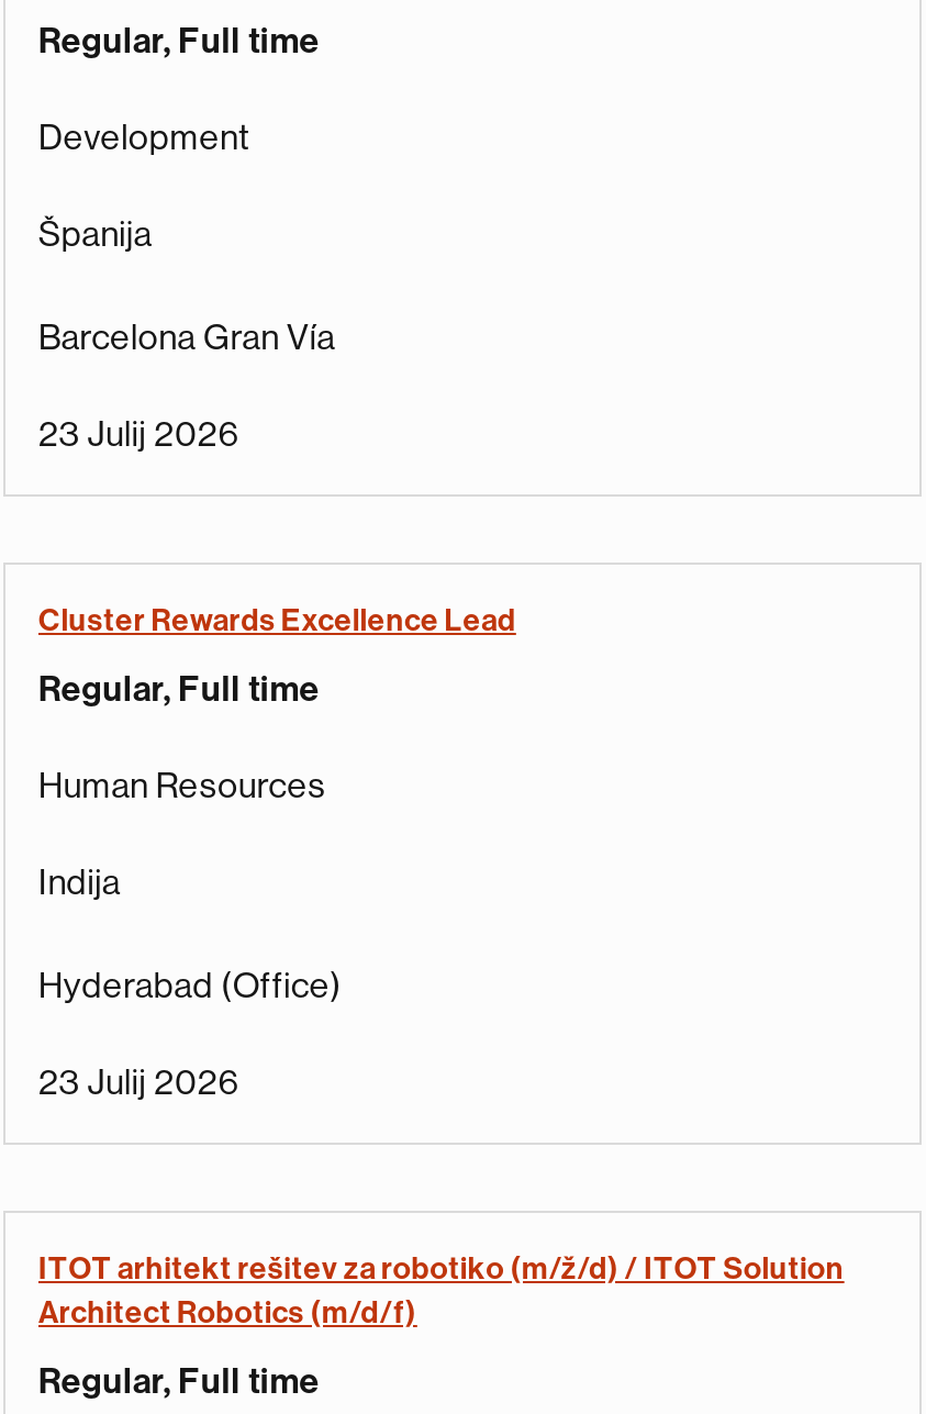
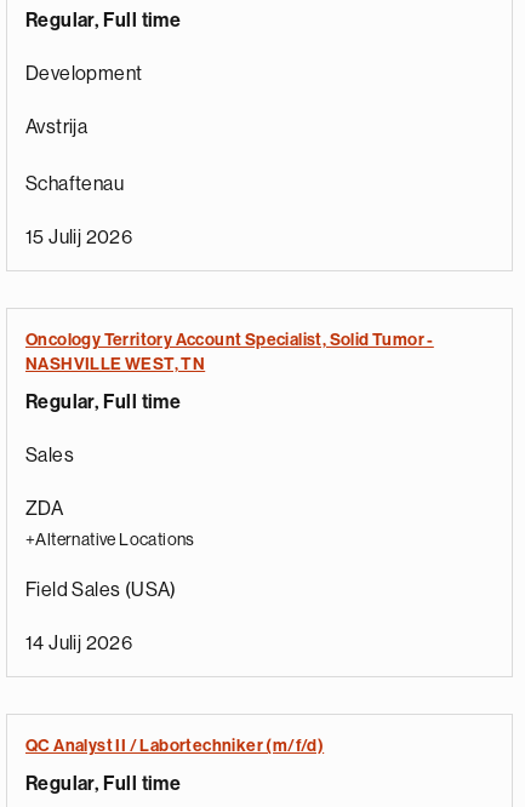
[38,218,152,253] Španija -> [25,118,88,137] Avstrija
[38,321,335,356] Barcelona Gran Vía -> [25,174,124,194] Schaftenau
[38,417,239,453] 23 Julij 2026 -> [25,228,132,247] 15 Julij 2026
[38,604,516,635] Cluster Rewards Excellence Lead -> [25,331,434,372] Oncology Territory Account Specialist, Solid Tumor - | NASHVILLE WEST, TN
[38,769,342,1101] Human Resources | Indija | Hyderabad (Office) | 23 Julij 2026 -> [25,446,195,653] Sales | ZDA | +Alternative Locations | Field Sales (USA) | 14 Julij 2026
[38,1252,844,1327] ITOT arhitekt rešitev za robotiko (m/ž/d) / ITOT Solution | Architect Robotics (m/d/f) -> [25,737,324,754] QC Analyst II / Labortechniker (m/f/d)

